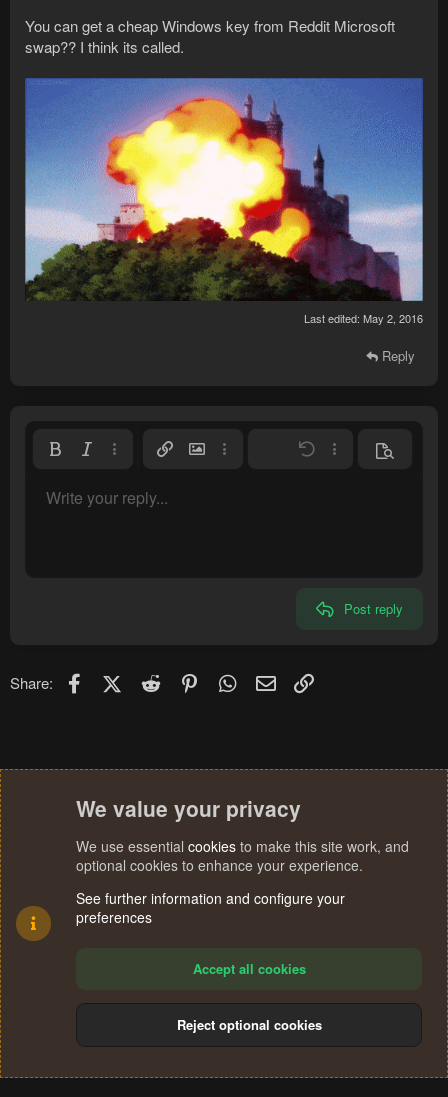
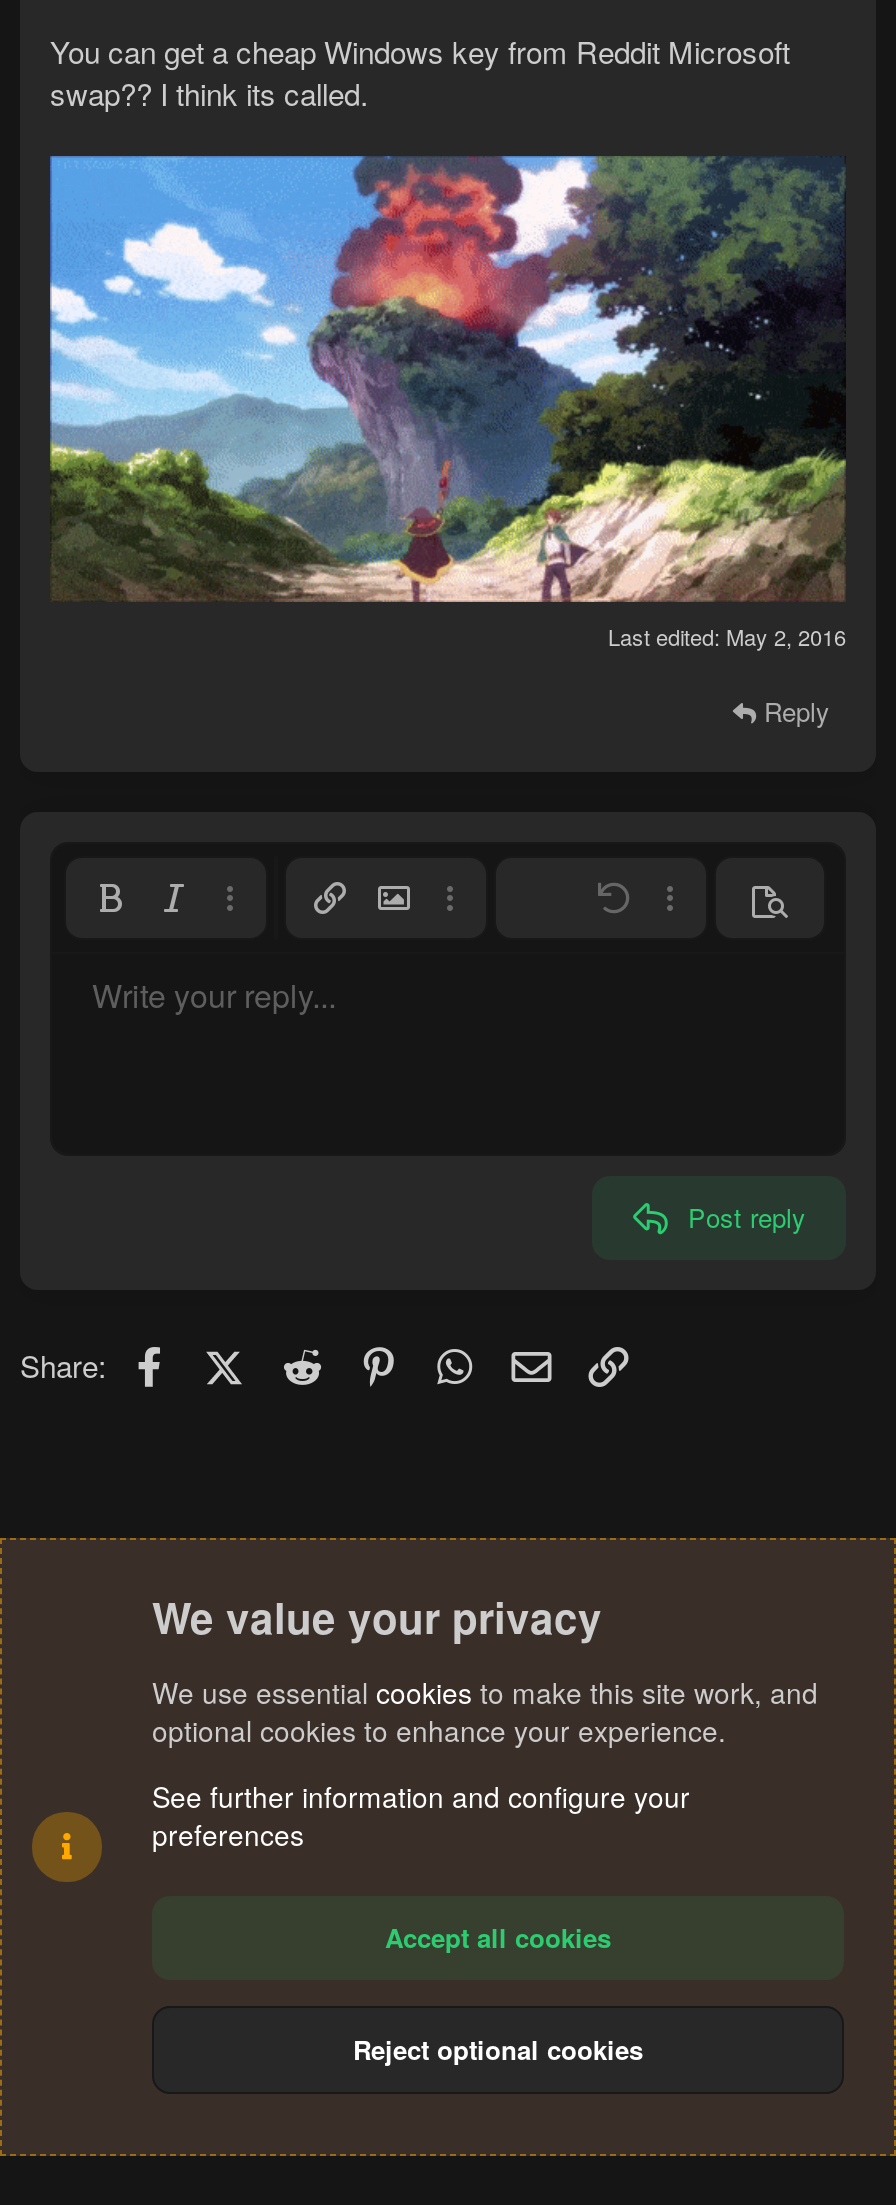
[24,78,424,302] [image] -> [48,156,846,604] [image]

